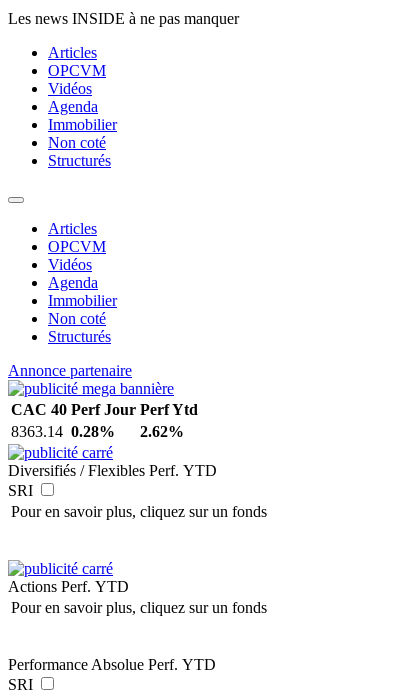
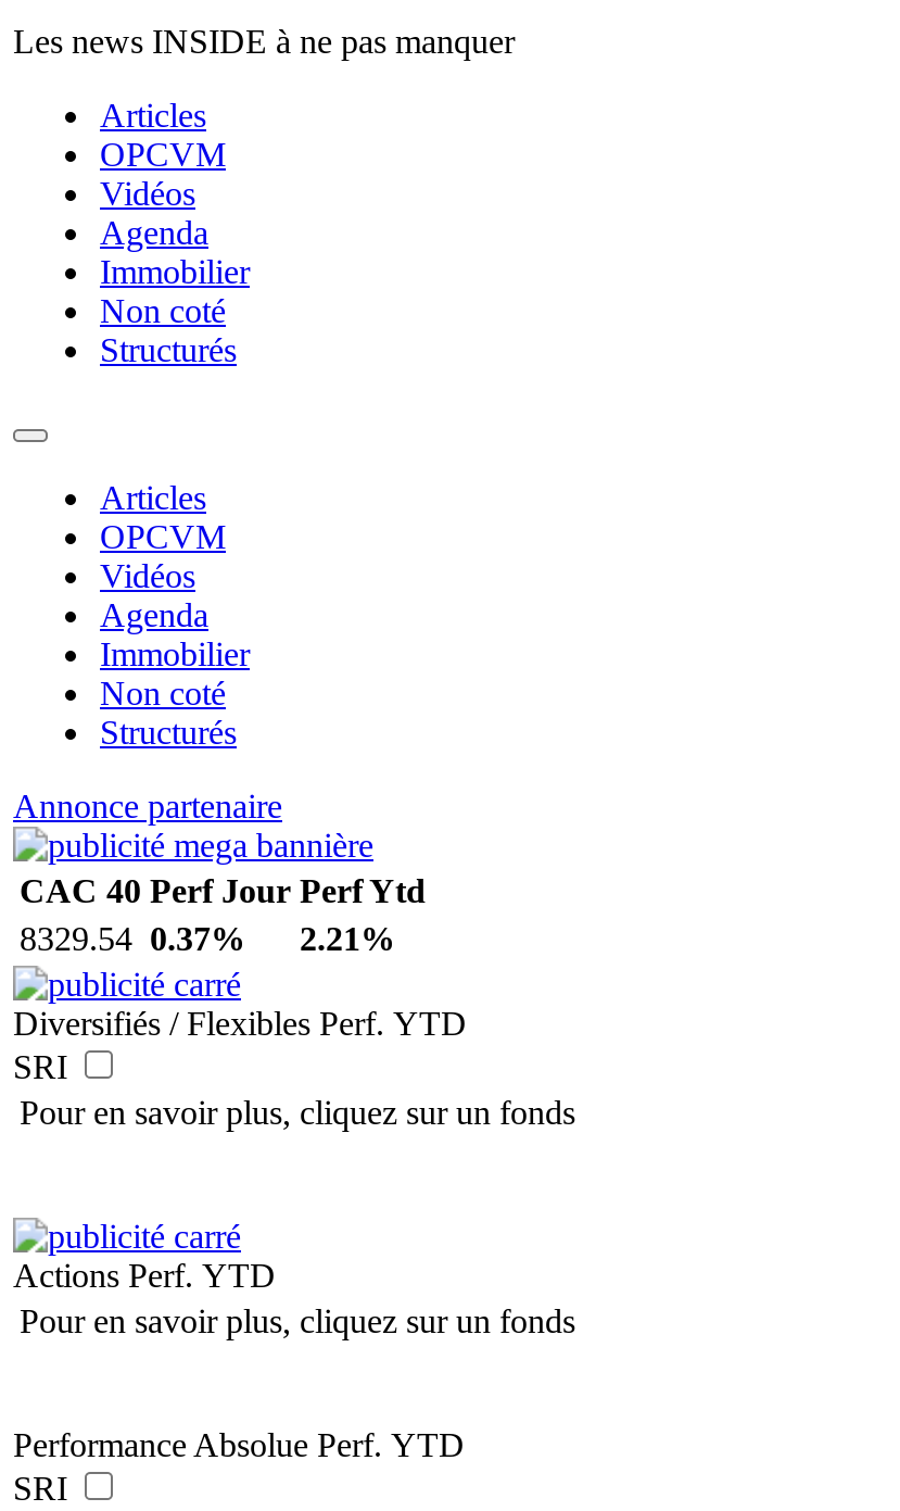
[11,423,115,440] 8363.14 0.28% -> [20,920,245,957] 8329.54 0.37%
[140,423,184,440] 2.62% -> [300,920,395,957] 2.21%

